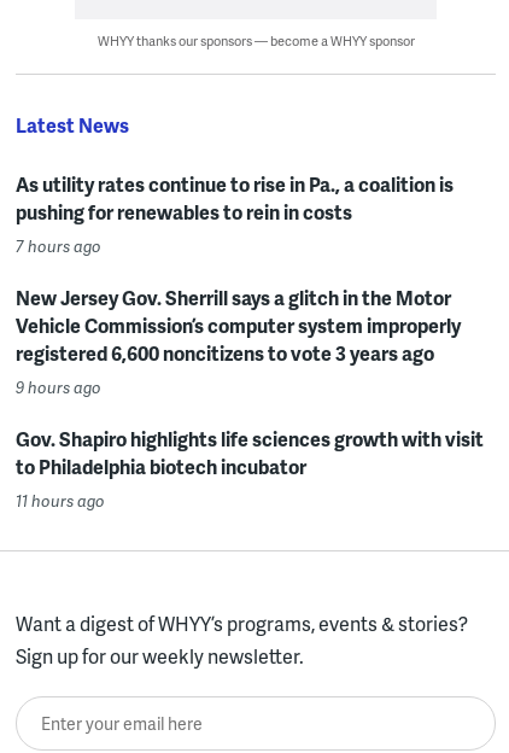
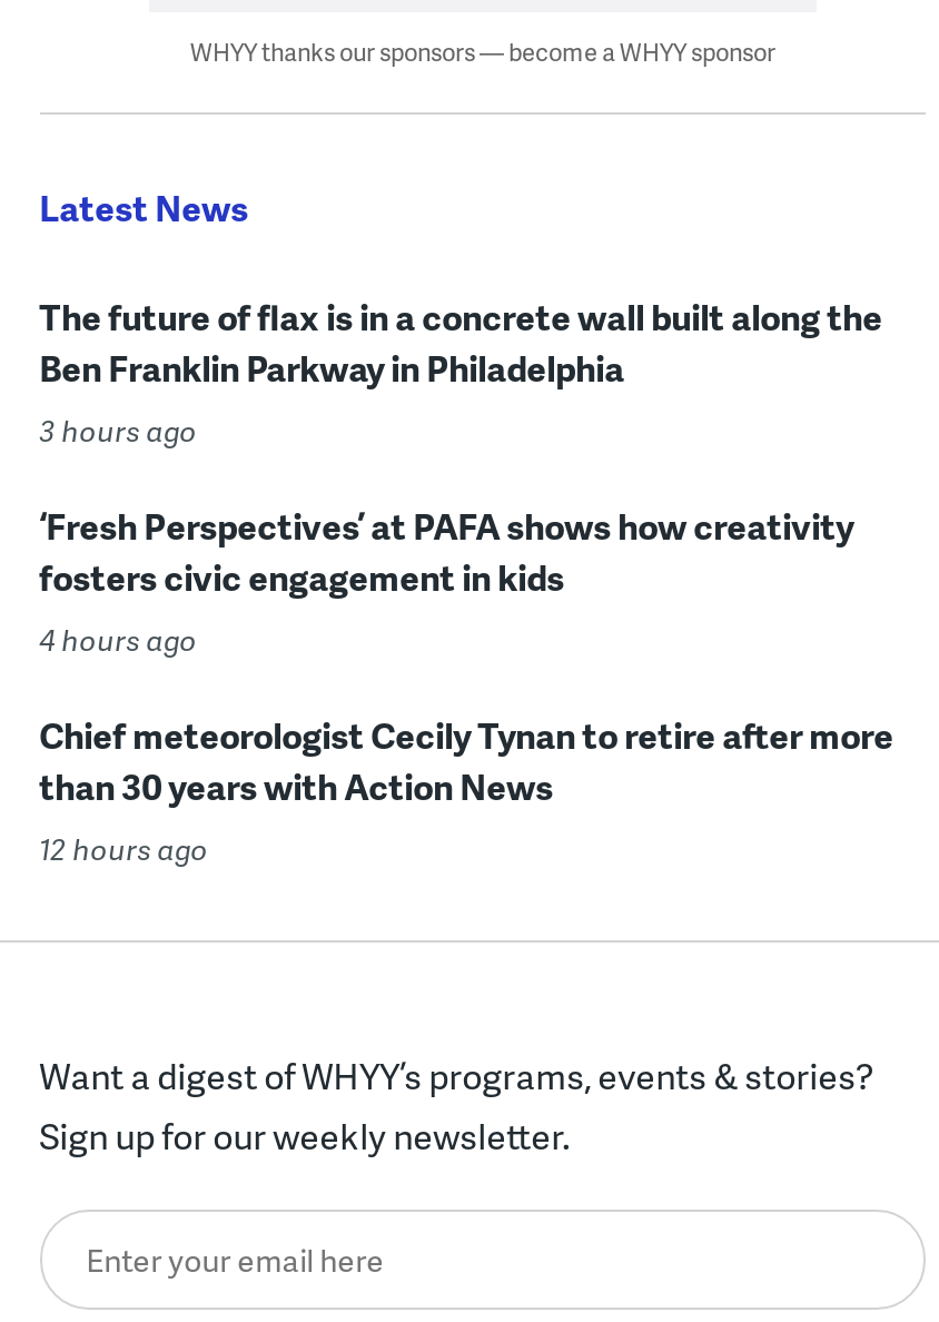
[15,170,453,257] As utility rates continue to rise in Pa., a coalition is | pushing for renewables to rein in costs | 7 hours ago -> [39,292,882,452] The future of flax is in a concrete wall built along the | Ben Franklin Parkway in Philadelphia | 3 hours ago
[15,284,460,398] New Jersey Gov. Sherrill says a glitch in the Motor | Vehicle Commission’s computer system improperly | registered 6,600 noncitizens to vote 3 years ago | 9 hours ago -> [39,501,854,661] ‘Fresh Perspectives’ at PAFA shows how creativity | fosters civic engagement in kids | 4 hours ago
[15,425,483,512] Gov. Shapiro highlights life sciences growth with visit | to Philadelphia biotech incubator | 11 hours ago -> [39,710,894,870] Chief meteorologist Cecily Tynan to retire after more | than 30 years with Action News | 12 hours ago

